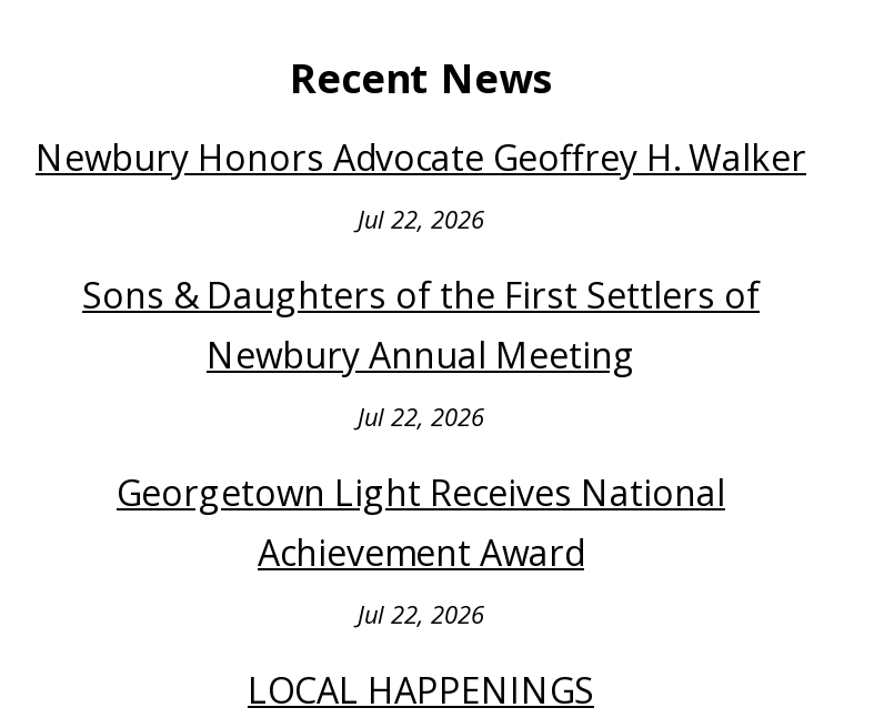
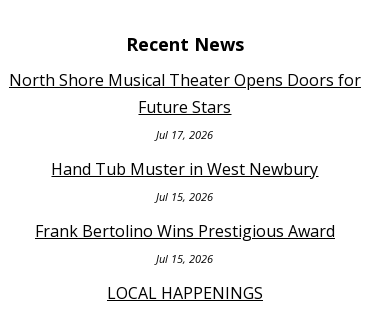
[36,132,806,234] Newbury Honors Advocate Geoffrey H. Walker | Jul 22, 2026 -> [9,69,361,142] North Shore Musical Theater Opens Doors for | Future Stars | Jul 17, 2026
[82,270,760,432] Sons & Daughters of the First Settlers of | Newbury Annual Meeting | Jul 22, 2026 -> [51,158,318,204] Hand Tub Muster in West Newbury | Jul 15, 2026
[117,467,725,629] Georgetown Light Receives National | Achievement Award | Jul 22, 2026 -> [35,220,335,266] Frank Bertolino Wins Prestigious Award | Jul 15, 2026

